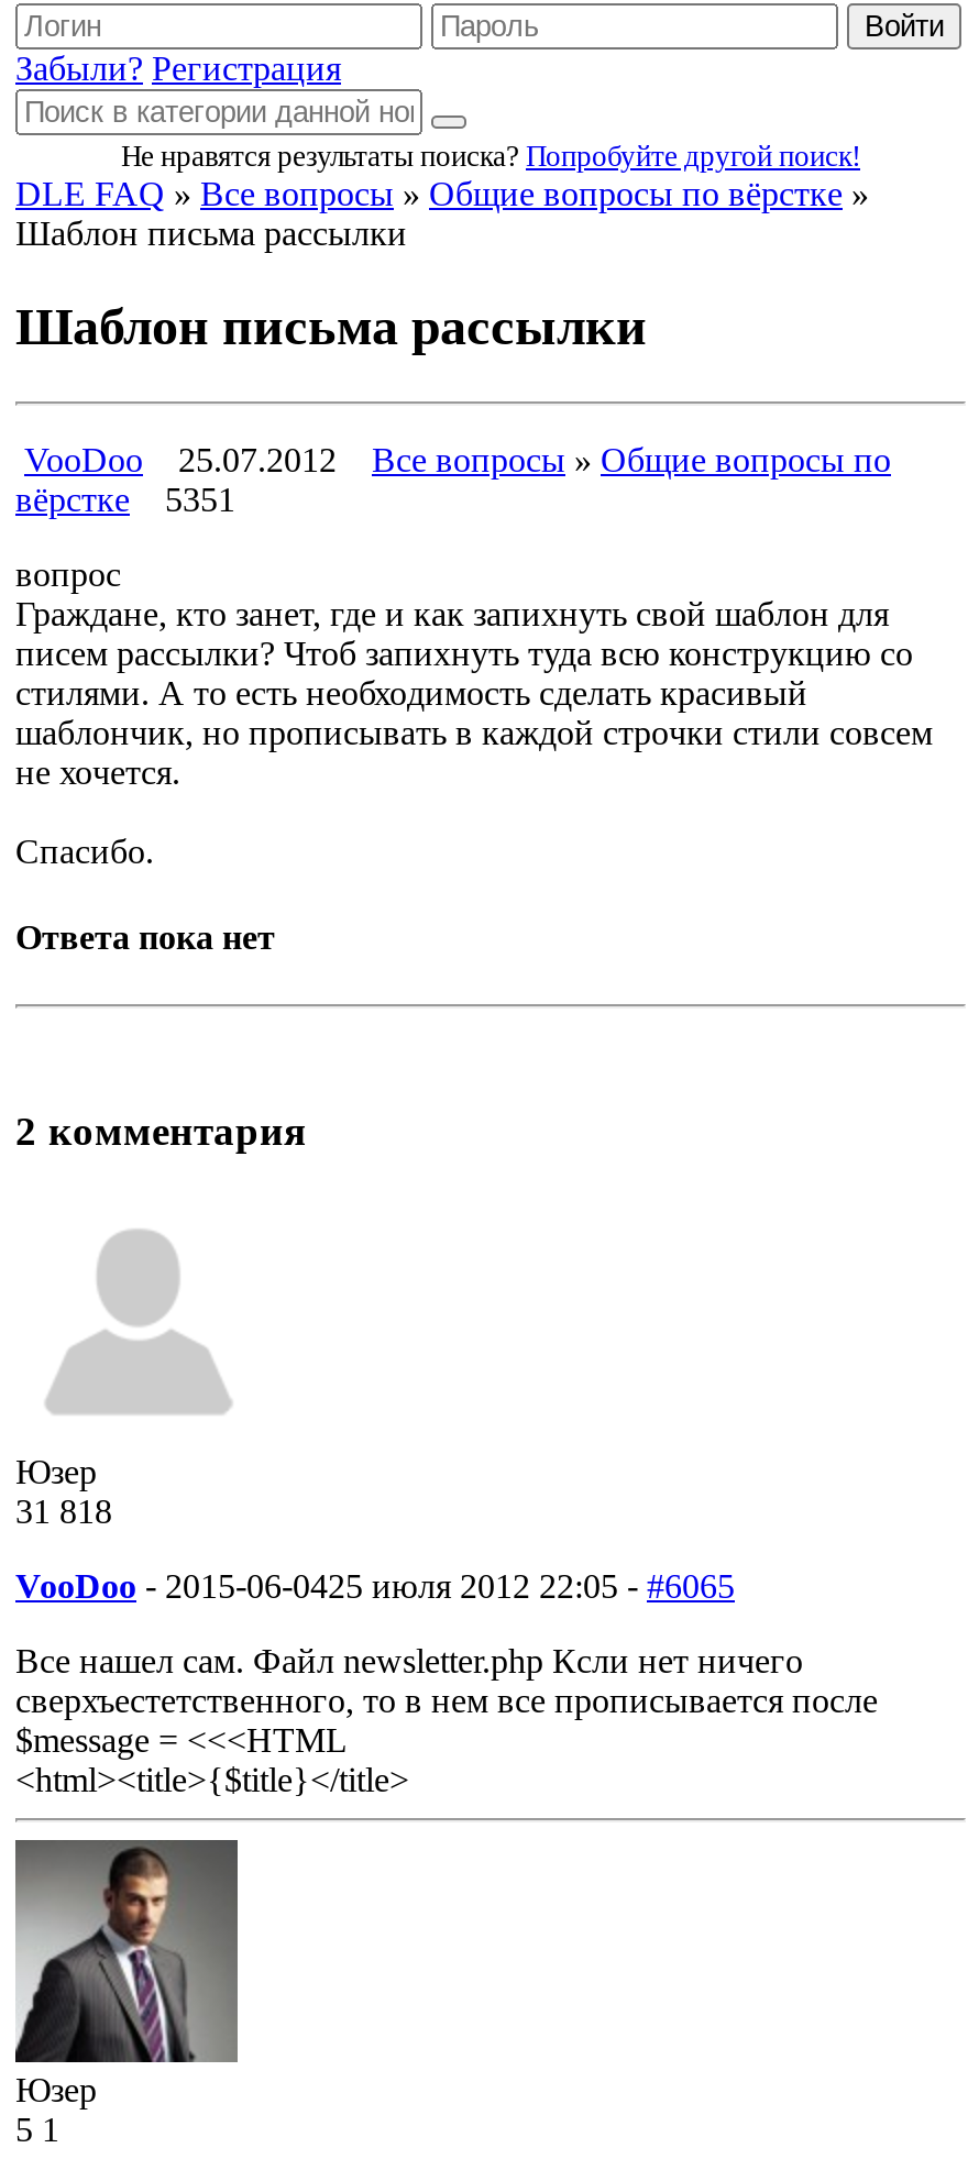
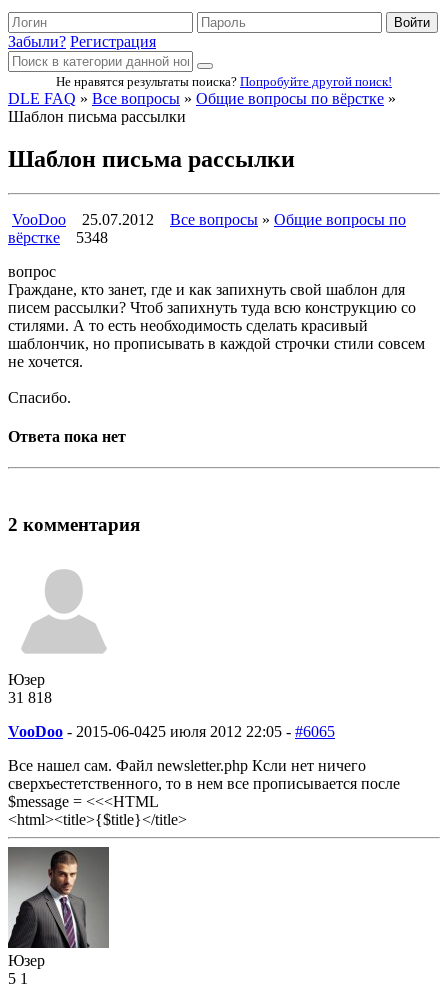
[15,480,235,518] вёрстке 5351 -> [8,229,108,246] вёрстке 5348

